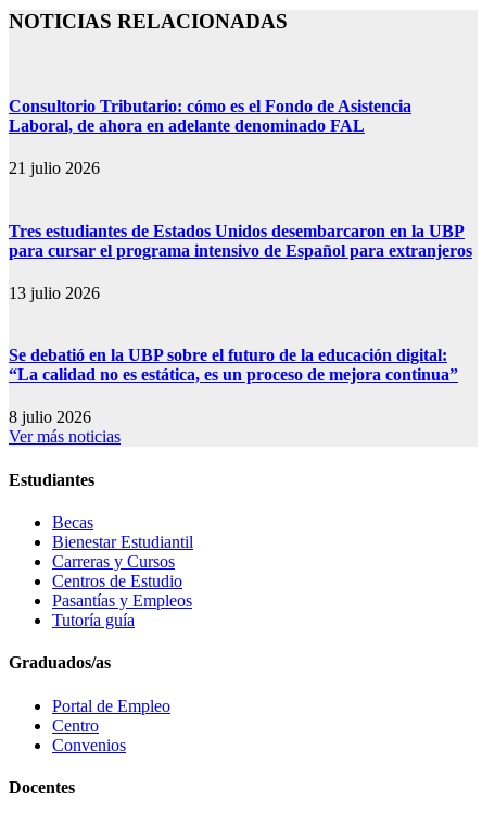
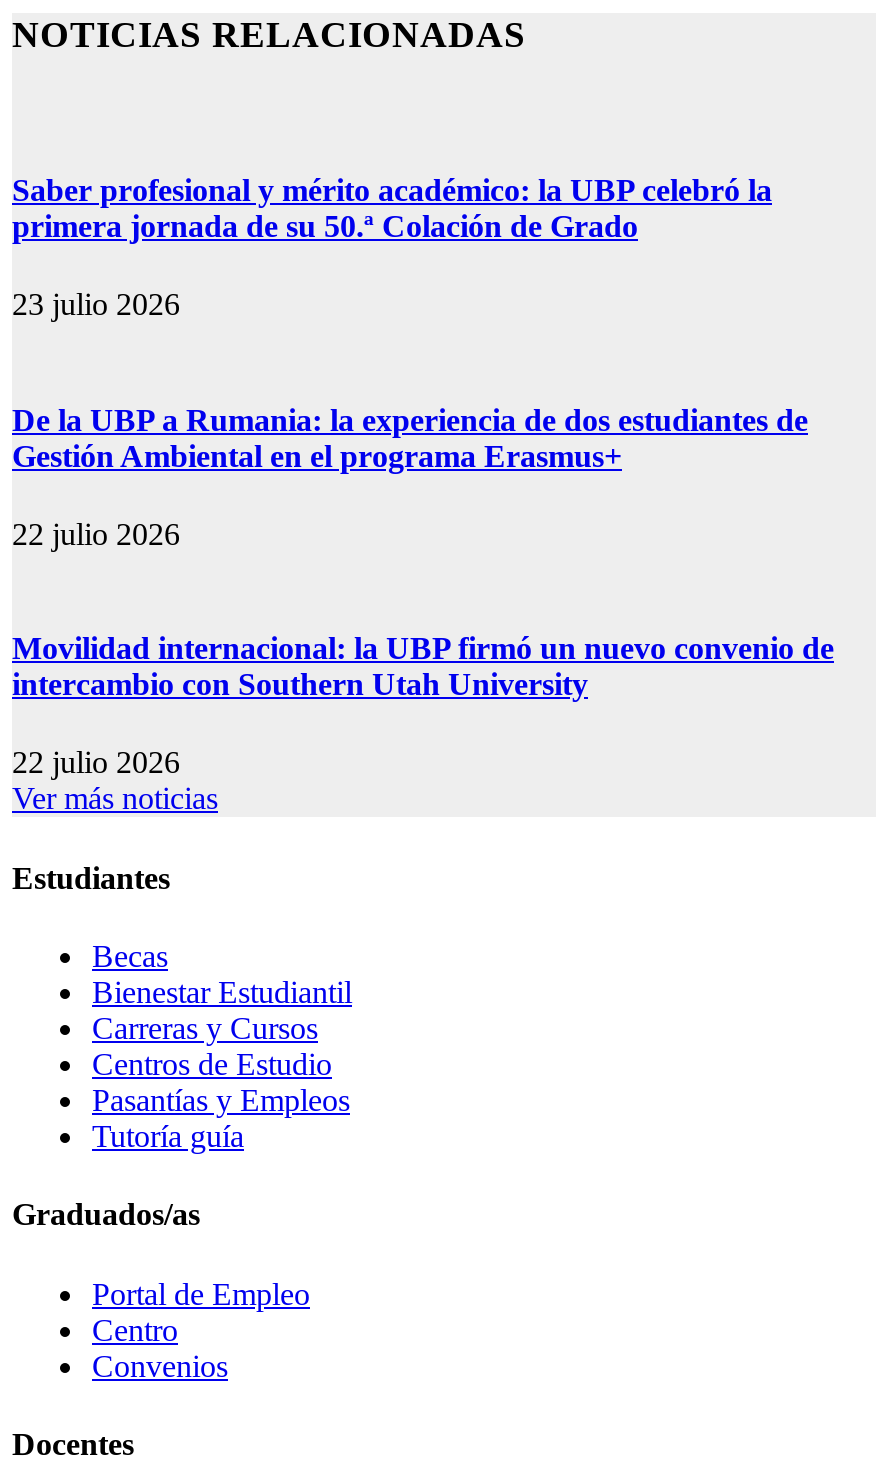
[9,97,411,135] Consultorio Tributario: cómo es el Fondo de Asistencia | Laboral, de ahora en adelante denominado FAL -> [12,173,772,243] Saber profesional y mérito académico: la UBP celebró la | primera jornada de su 50.ª Colación de Grado
[9,159,100,178] 21 julio 2026 -> [12,288,180,322] 23 julio 2026
[9,221,472,259] Tres estudiantes de Estados Unidos desembarcaron en la UBP | para cursar el programa intensivo de Español para extranjeros -> [12,402,808,472] De la UBP a Rumania: la experiencia de dos estudiantes de | Gestión Ambiental en el programa Erasmus+
[9,284,100,302] 13 julio 2026 -> [12,517,180,551] 22 julio 2026
[9,346,458,384] Se debatió en la UBP sobre el futuro de la educación digital: | “La calidad no es estática, es un proceso de mejora continua” -> [12,631,834,701] Movilidad internacional: la UBP firmó un nuevo convenio de | intercambio con Southern Utah University
[9,408,91,426] 8 julio 2026 -> [12,746,180,780] 22 julio 2026

